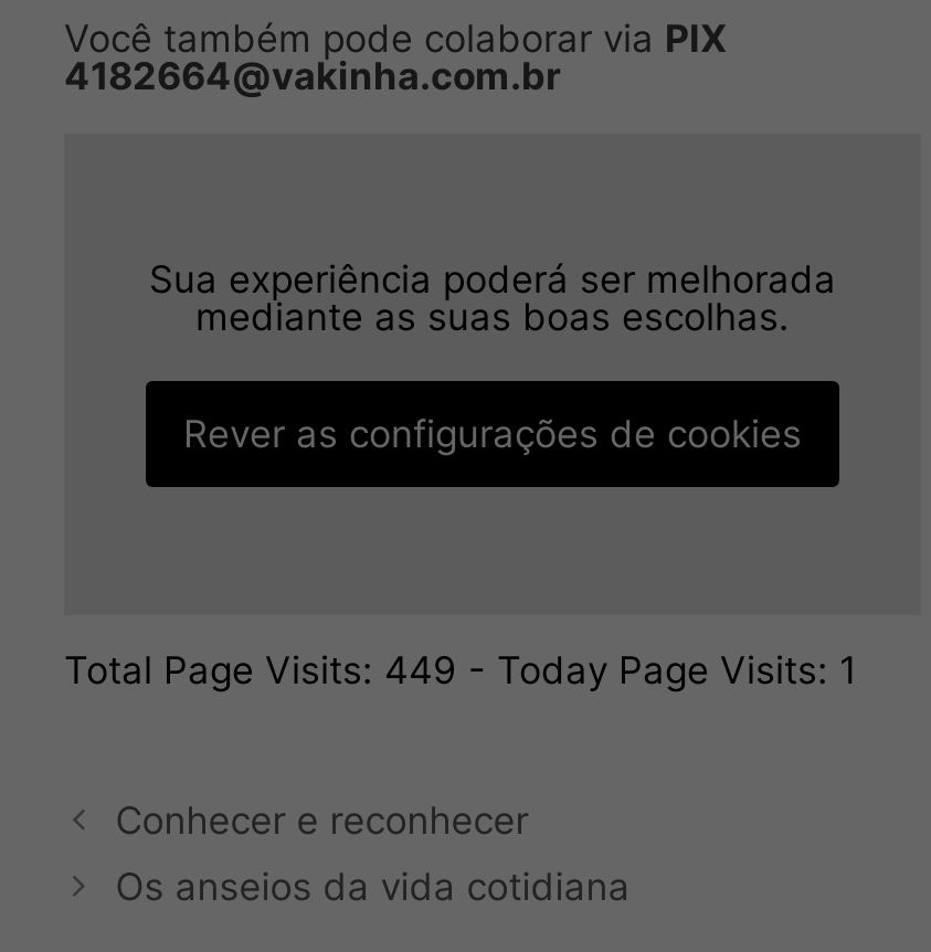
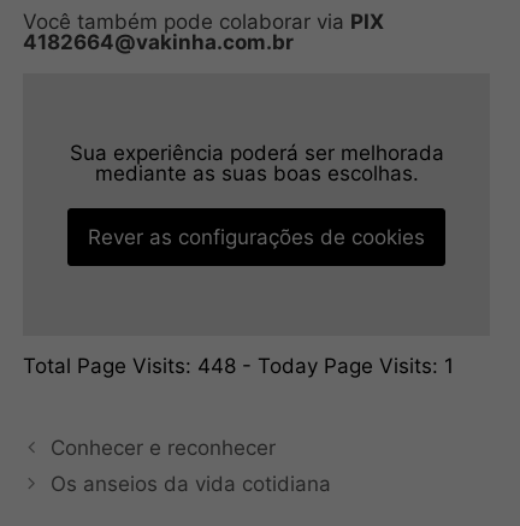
[64,648,857,692] Total Page Visits: 449 - Today Page Visits: 1 -> [23,354,454,378] Total Page Visits: 448 - Today Page Visits: 1

